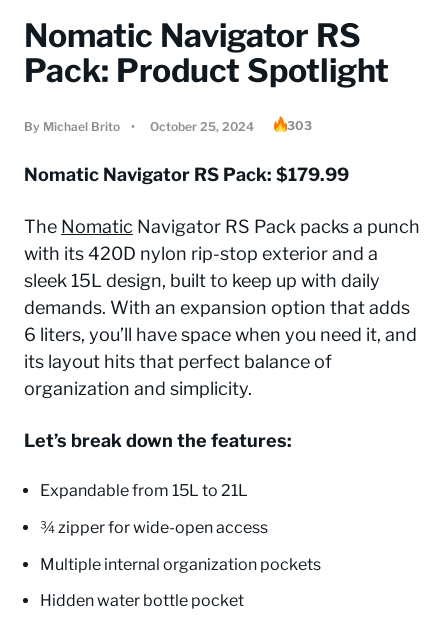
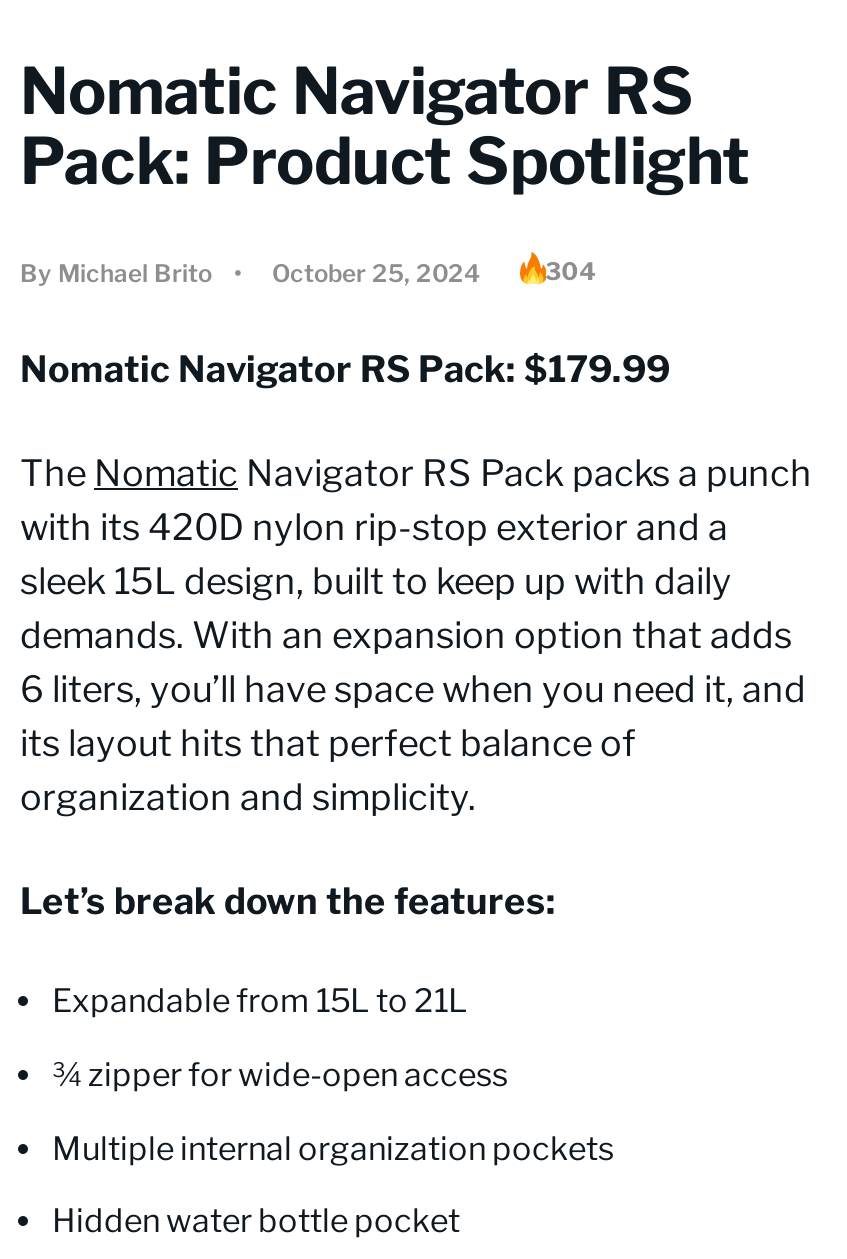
[287,118,312,133] 303 -> [545,257,595,287] 304

